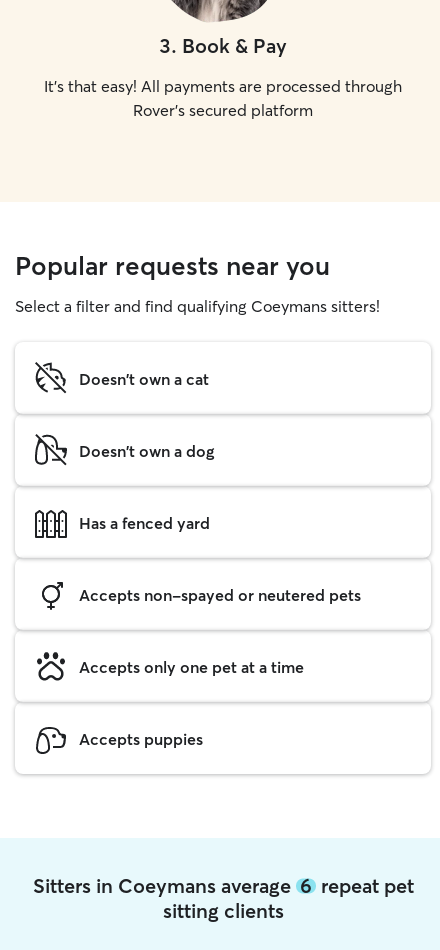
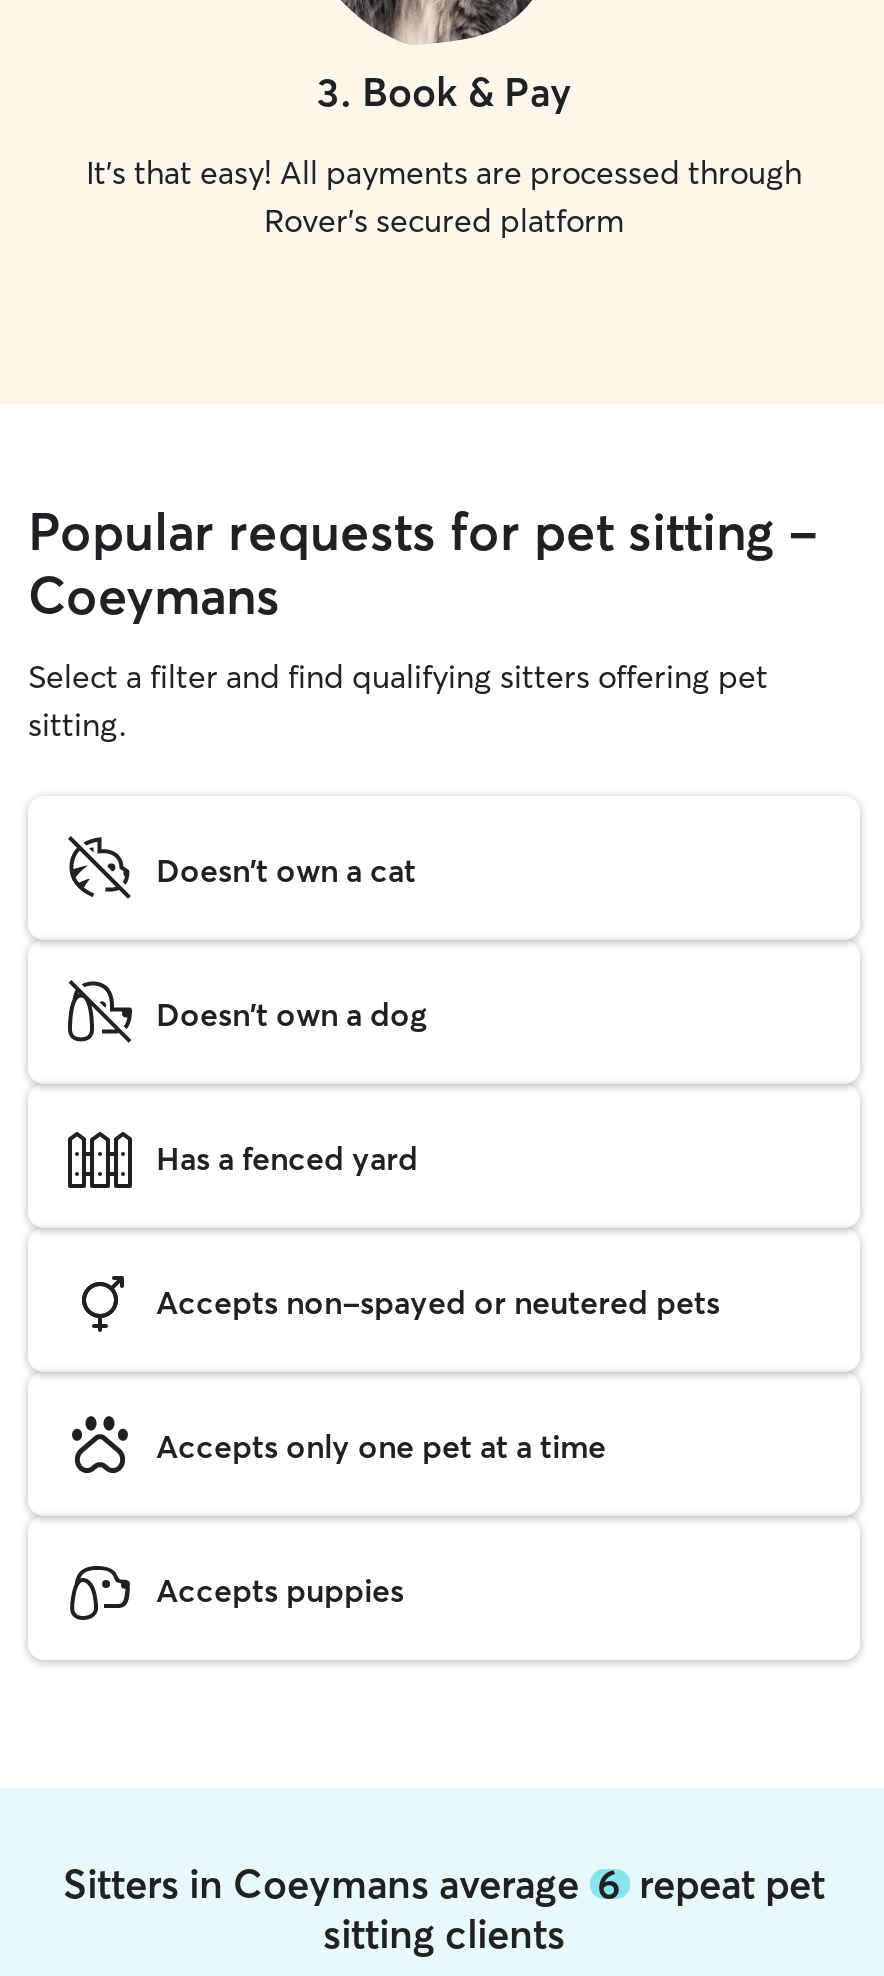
[15,250,380,316] Popular requests near you | Select a filter and find qualifying Coeymans sitters! -> [28,500,818,744] Popular requests for pet sitting - | Coeymans | Select a filter and find qualifying sitters offering pet | sitting.

